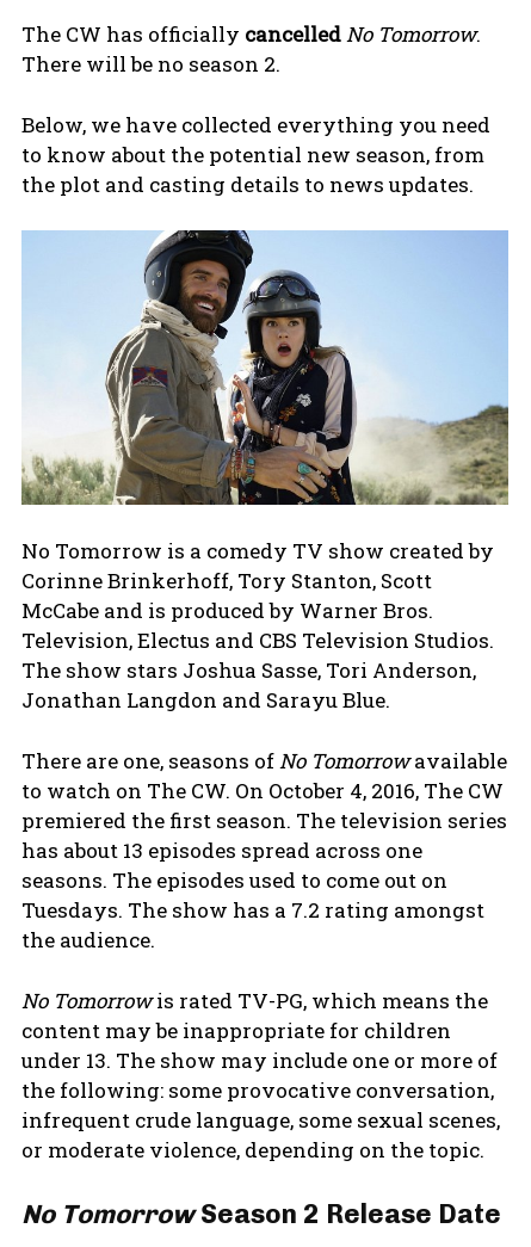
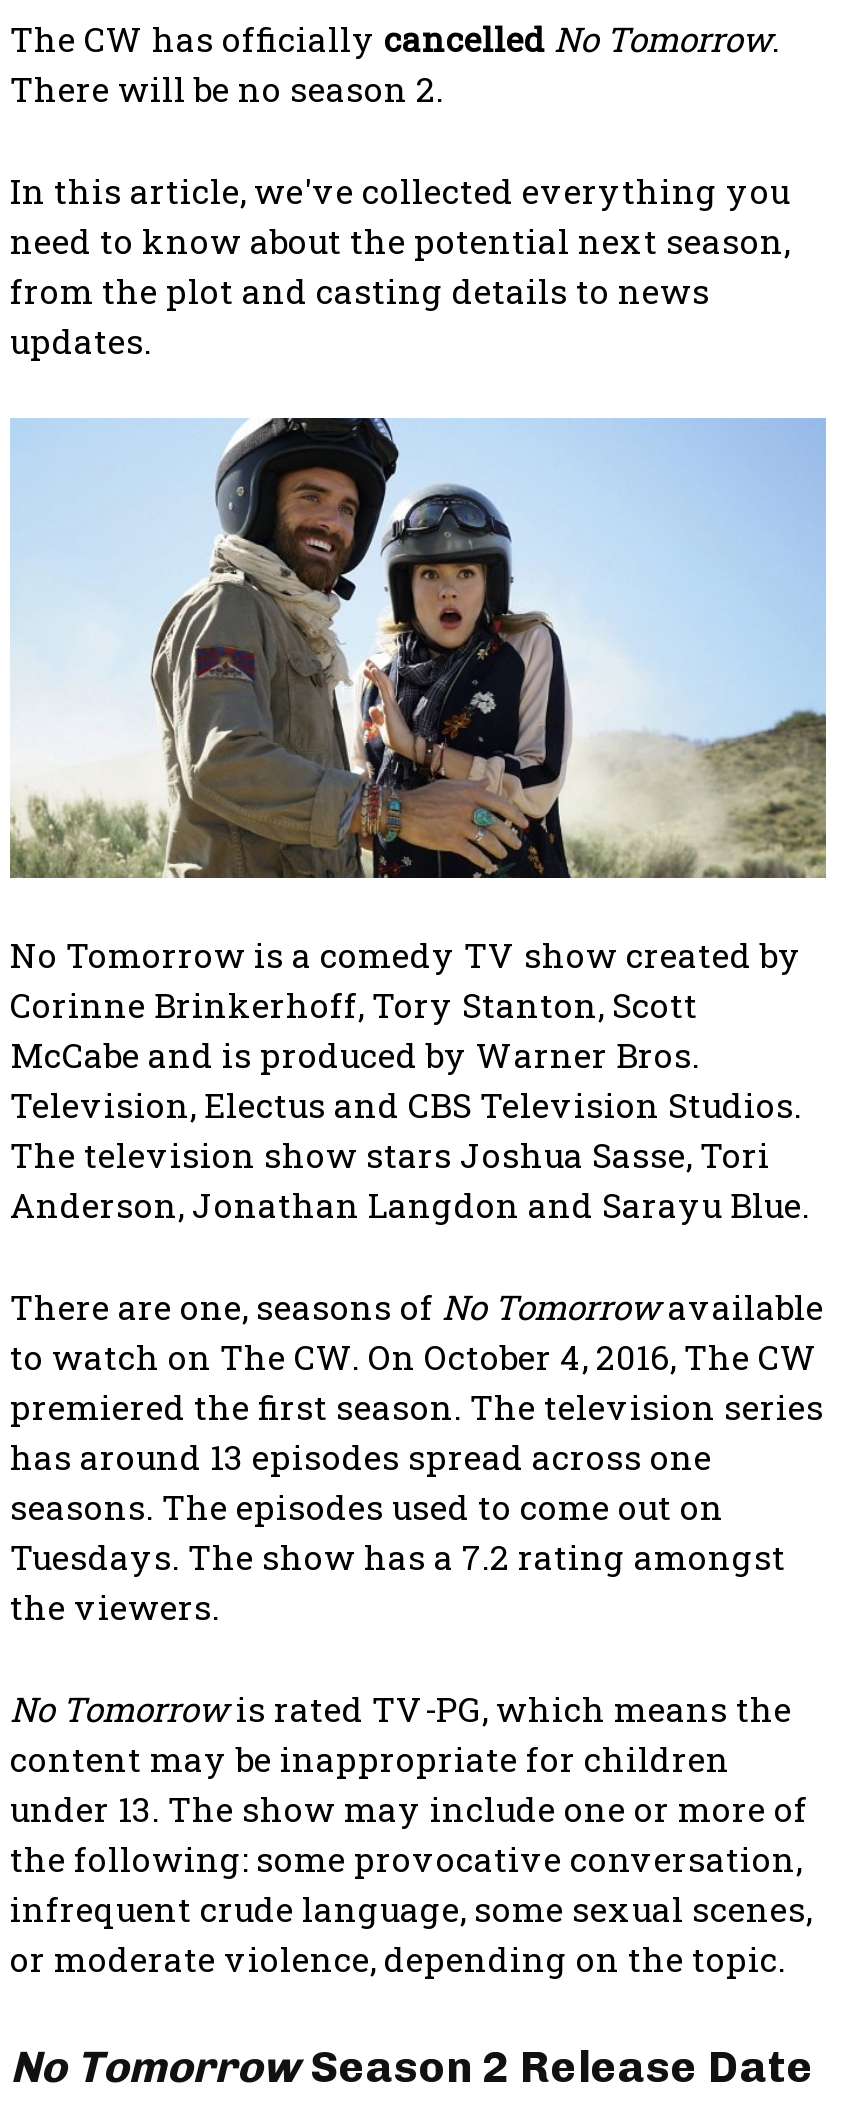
[21,111,490,199] Below, we have collected everything you need | to know about the potential new season, from | the plot and casting details to news updates. -> [10,169,790,365] In this article, we've collected everything you | need to know about the potential next season, | from the plot and casting details to news | updates.
[21,657,476,714] The show stars Joshua Sasse, Tori Anderson, | Jonathan Langdon and Sarayu Blue. -> [10,1132,810,1228] The television show stars Joshua Sasse, Tori | Anderson, Jonathan Langdon and Sarayu Blue.
[21,837,422,864] has about 13 episodes spread across one -> [10,1434,712,1480] has around 13 episodes spread across one
[21,926,155,954] the audience. -> [10,1584,220,1630] the viewers.

